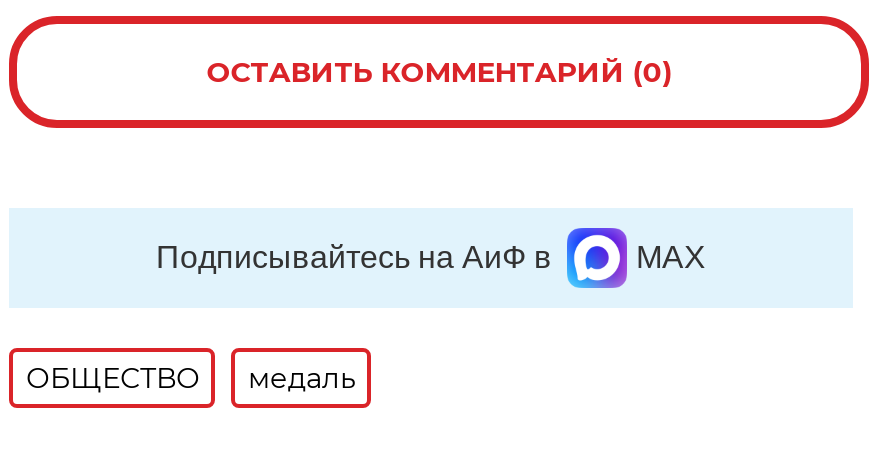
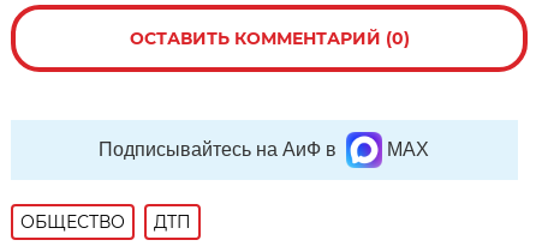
[248,360,356,396] медаль -> [154,211,192,233] ДТП

